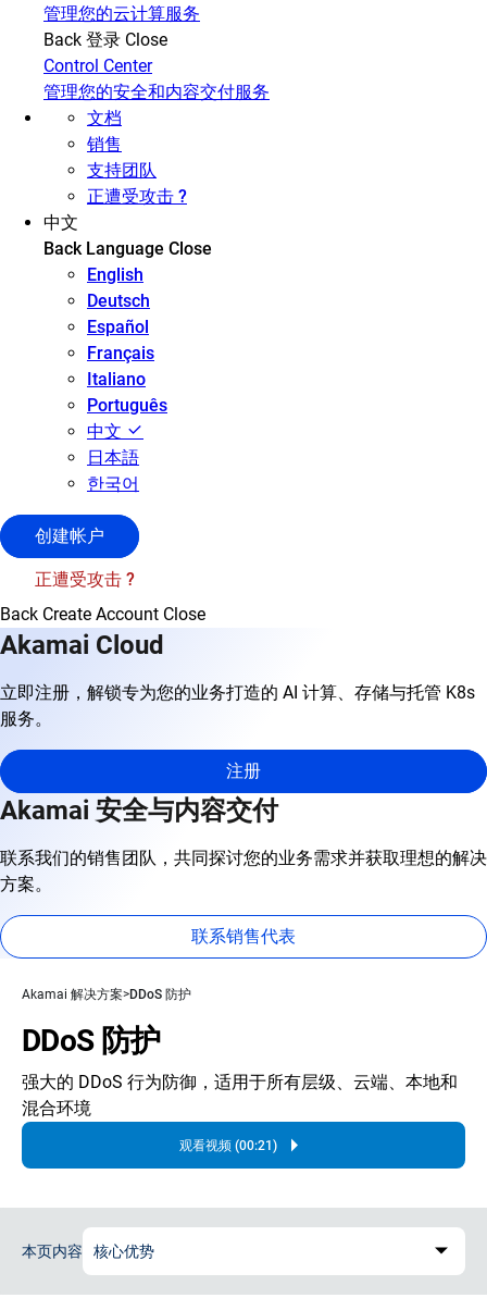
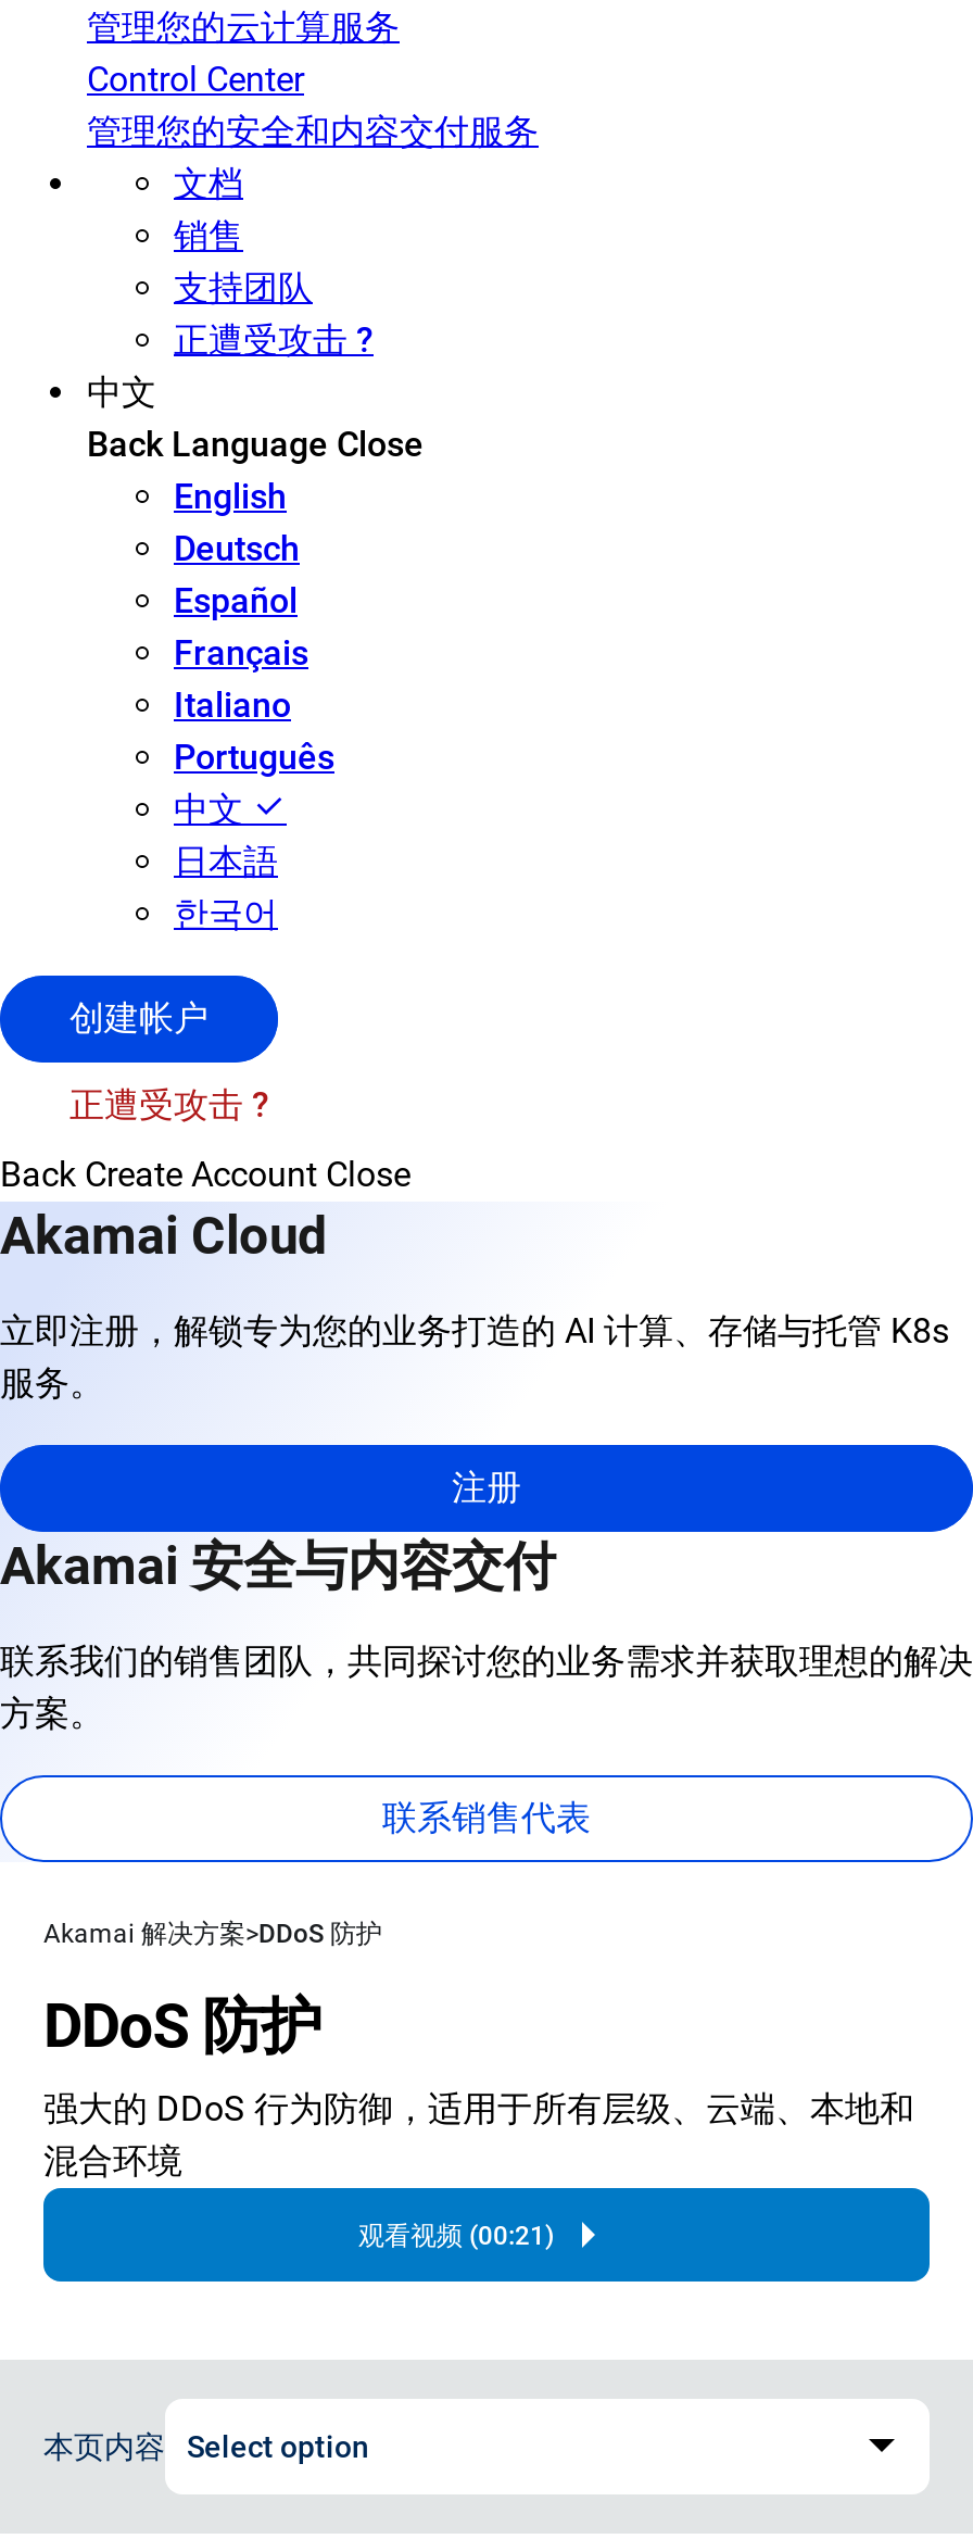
[43,30,167,50] Back 登录 Close -> none
[93,1243,154,1260] 核心优势 -> [187,2430,369,2465] Select option

